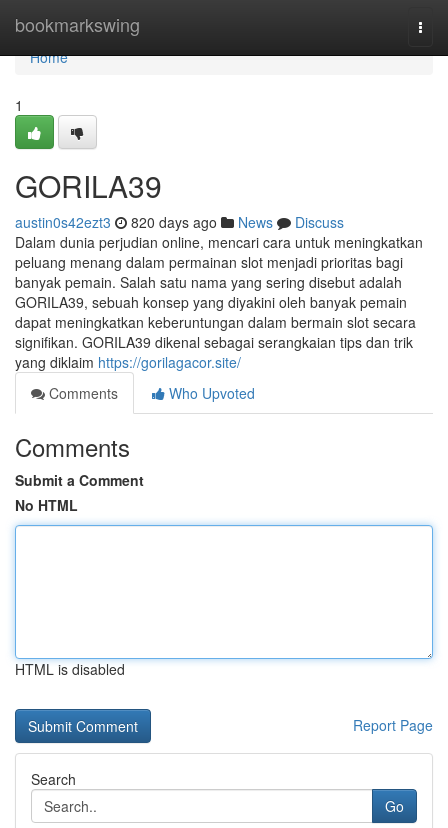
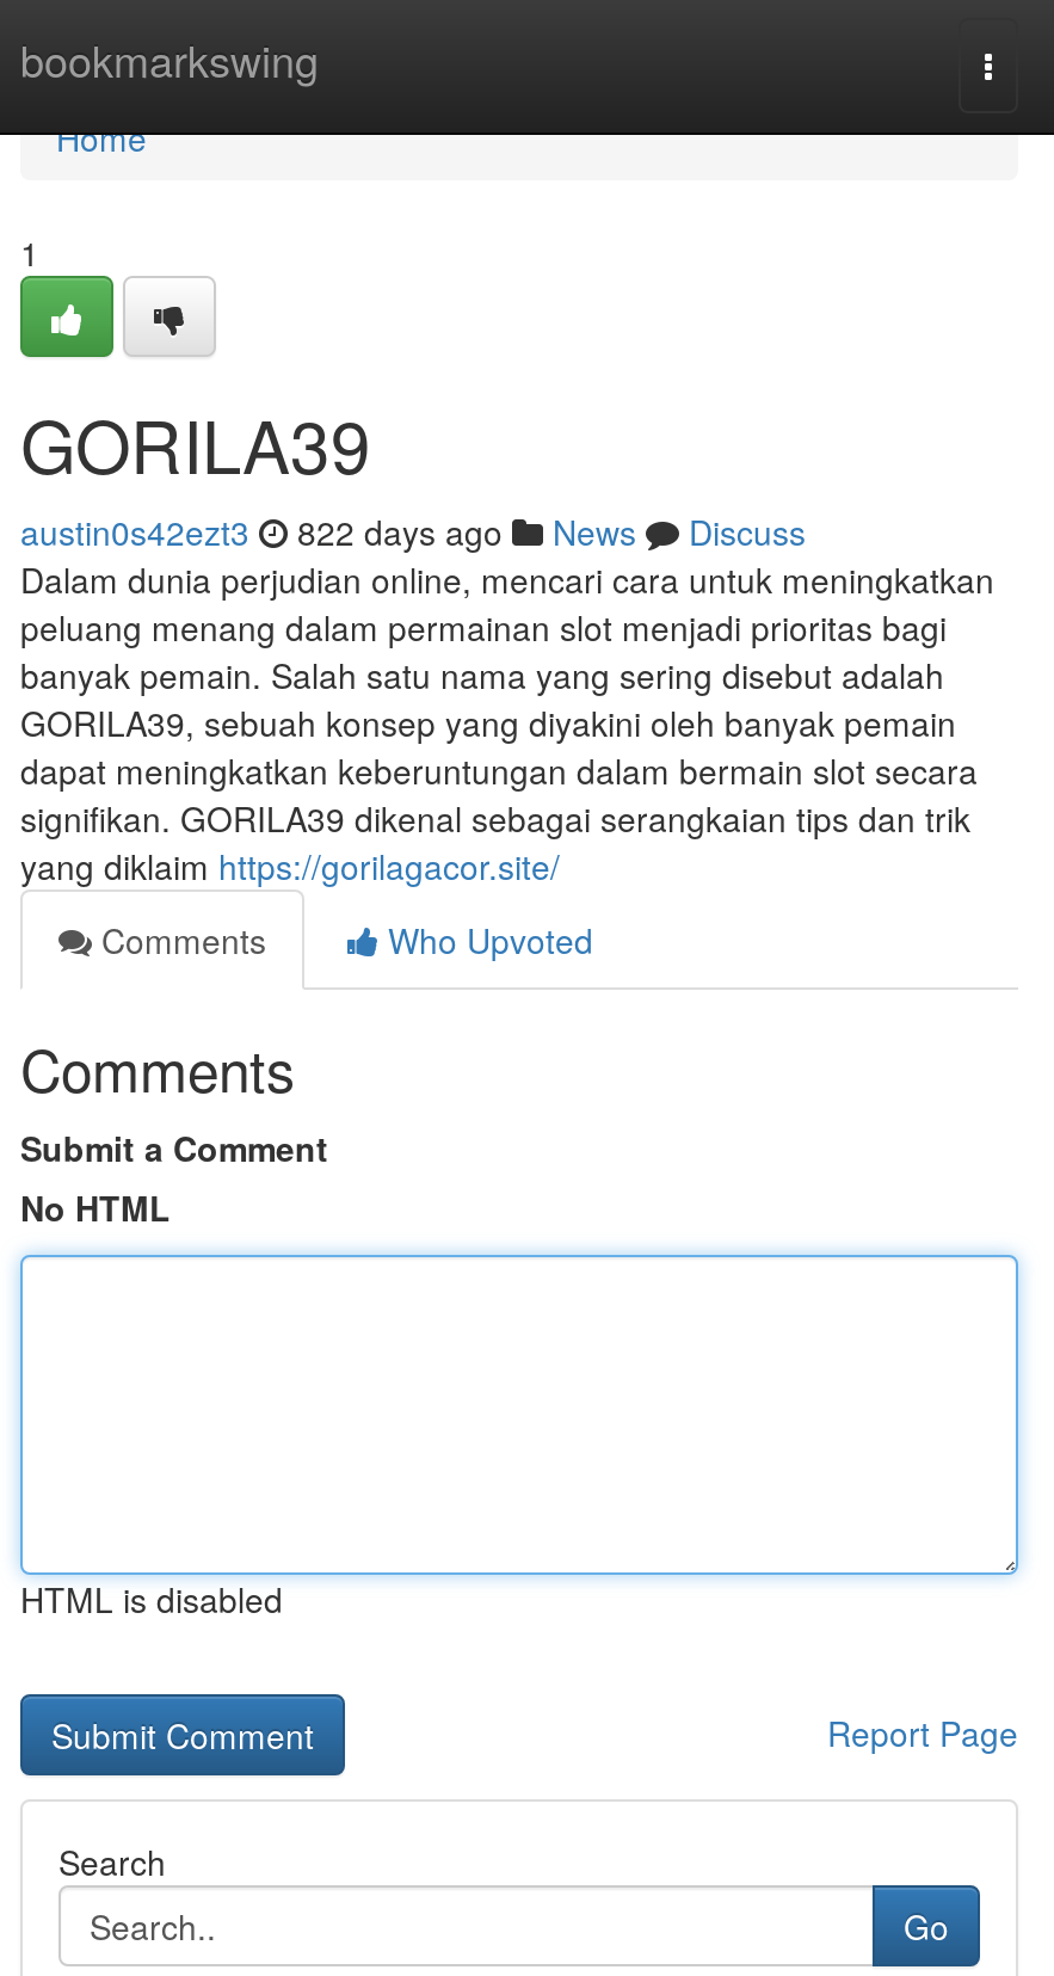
[15,212,344,232] austin0s42ezt3 820 days ago News Discuss -> [20,507,806,555] austin0s42ezt3 822 days ago News Discuss

